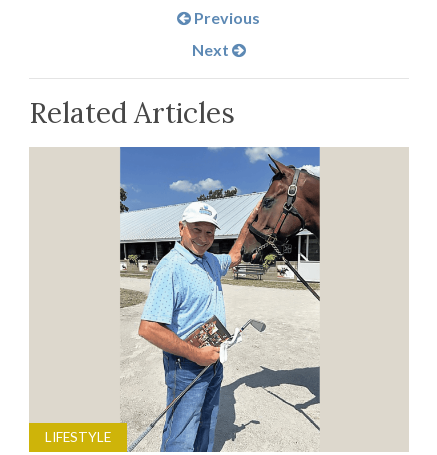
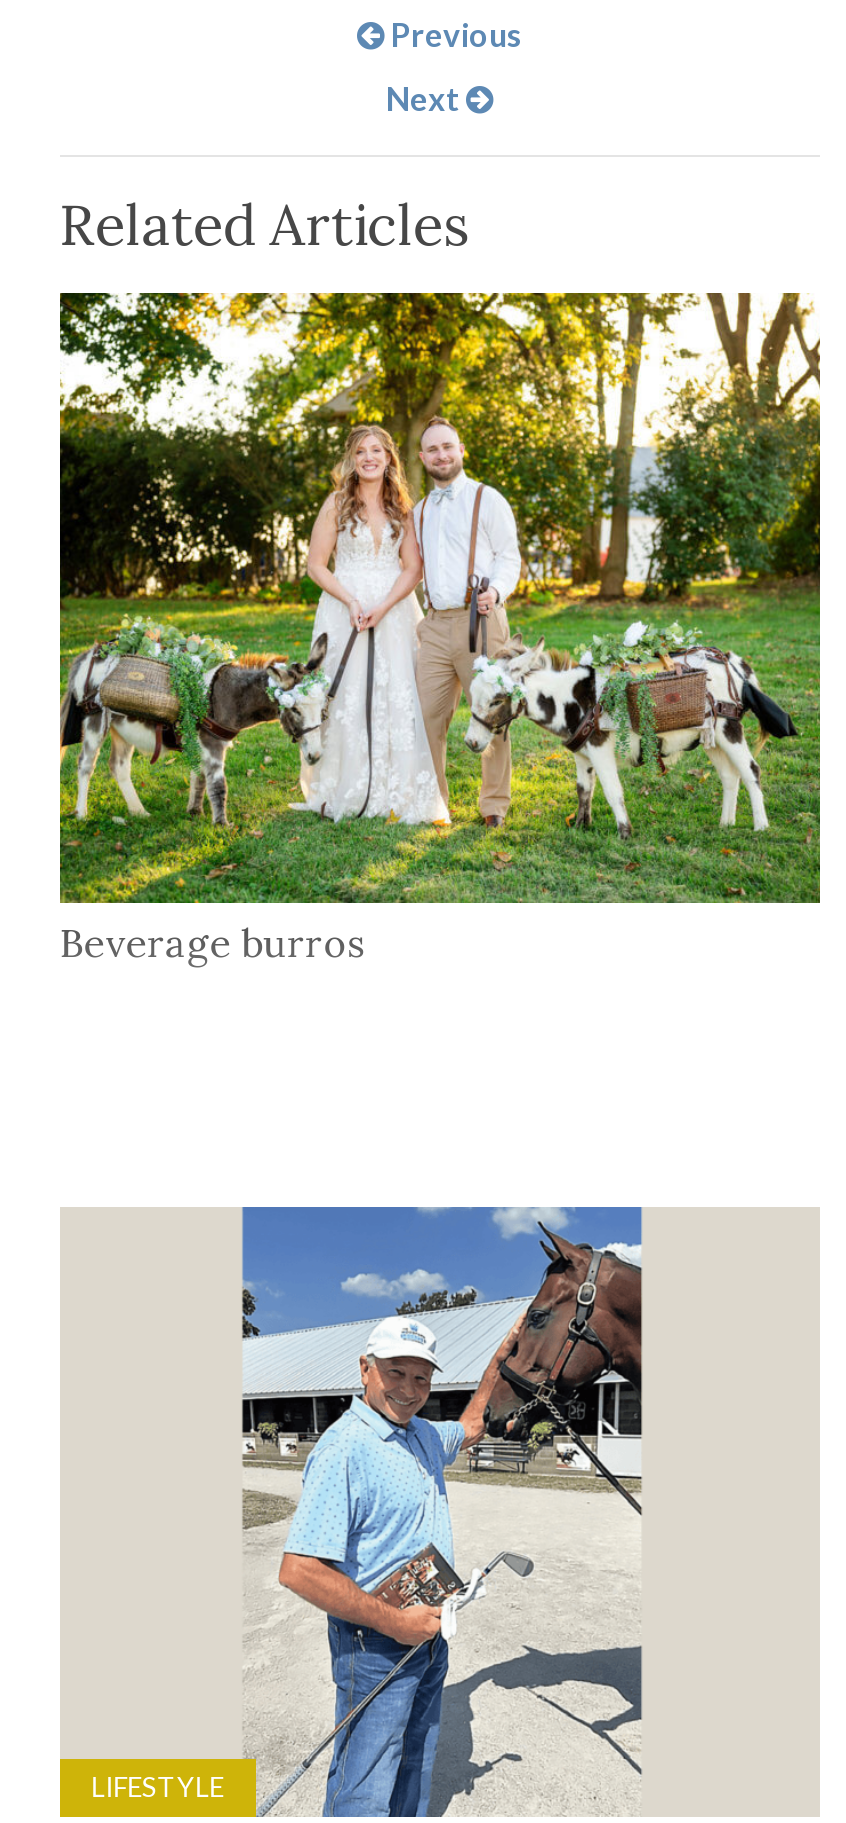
none -> [58,290,822,966] [image] | Beverage burros

